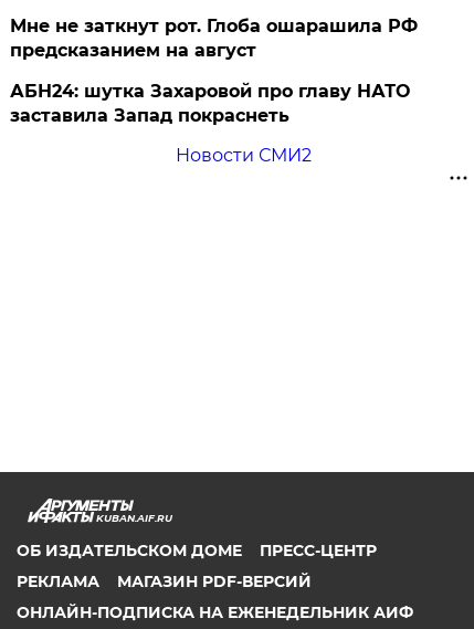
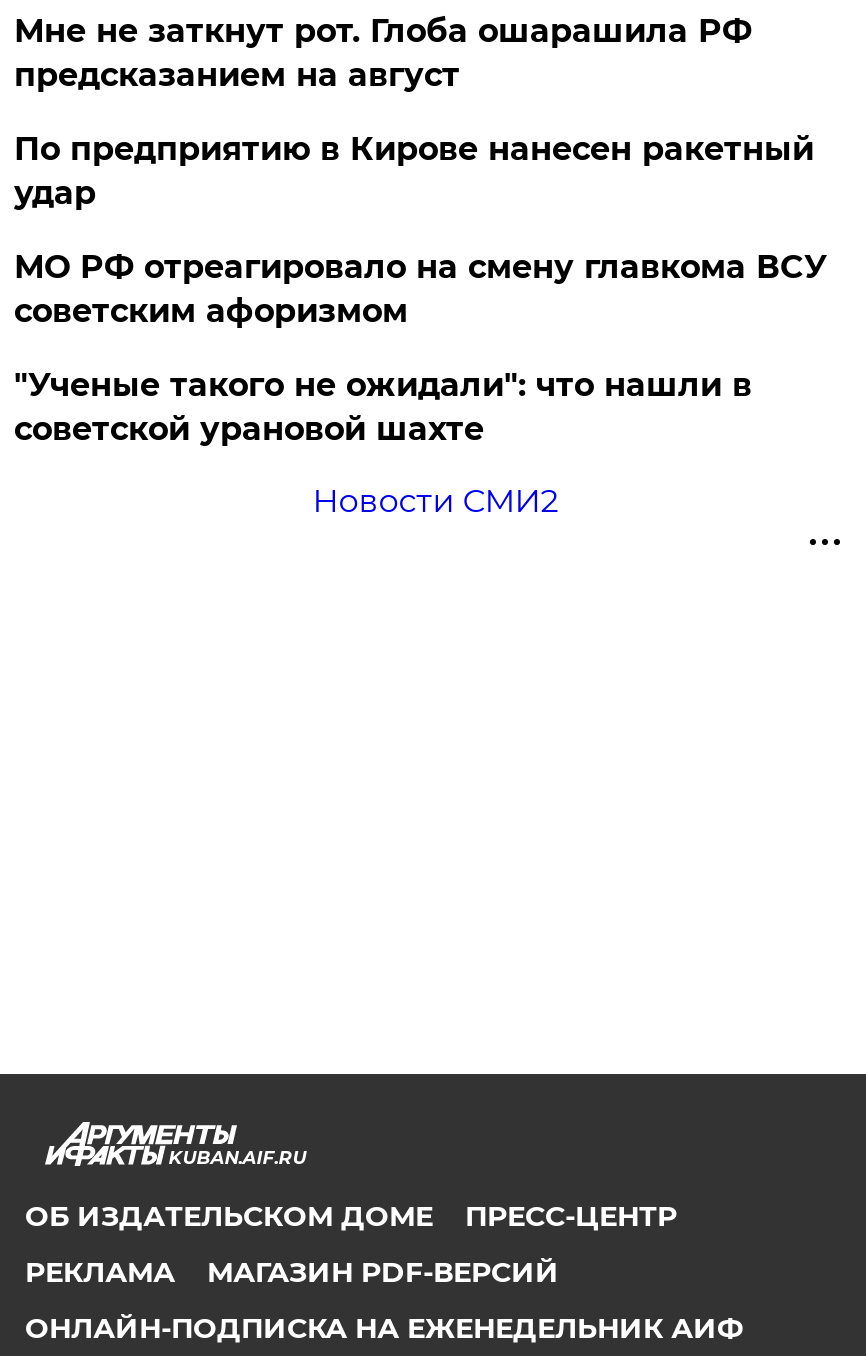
[10,81,410,126] АБН24: шутка Захаровой про главу НАТО | заставила Запад покраснеть -> [14,129,828,447] По предприятию в Кирове нанесен ракетный | удар | МО РФ отреагировало на смену главкома ВСУ | советским афоризмом | "Ученые такого не ожидали": что нашли в | советской урановой шахте

